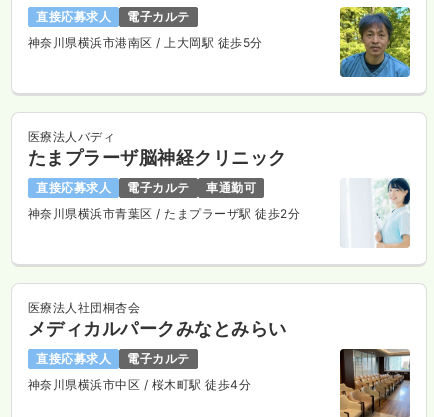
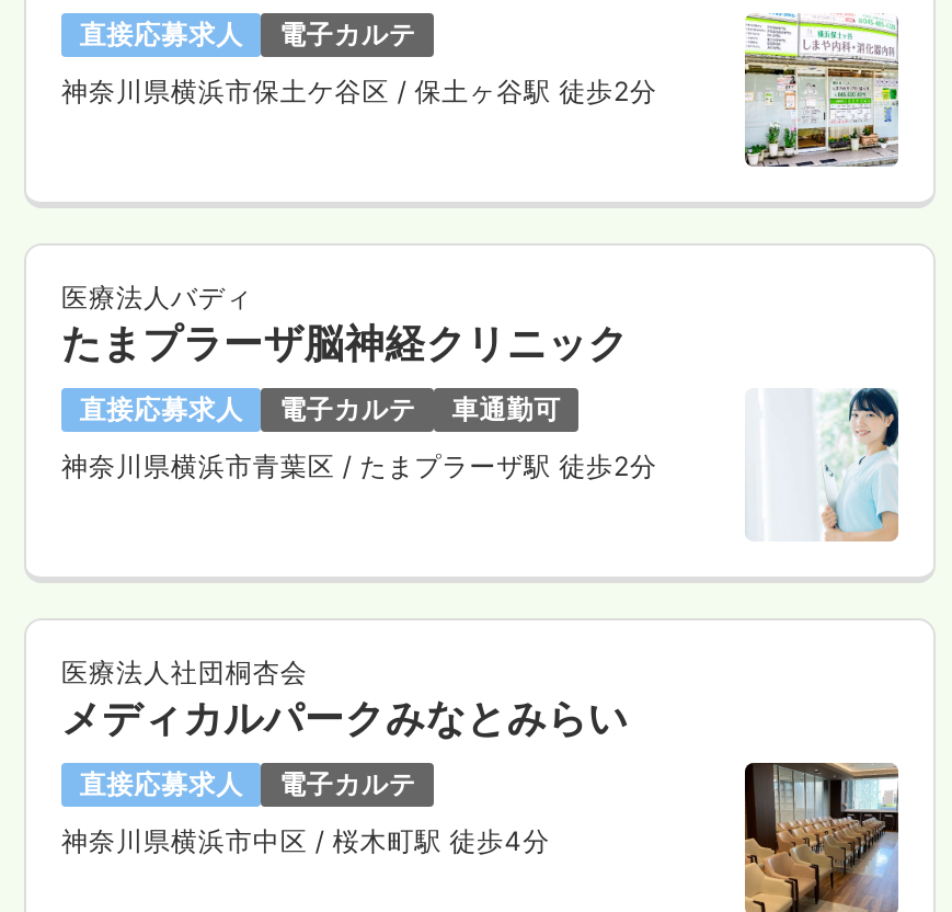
[339,6,411,78] [image] -> [743,11,898,169] [image]
[28,35,262,50] 神奈川県横浜市港南区/ 上大岡駅 徒歩5分 -> [61,74,657,107] 神奈川県横浜市保土ケ谷区/ 保土ヶ谷駅 徒歩2分

